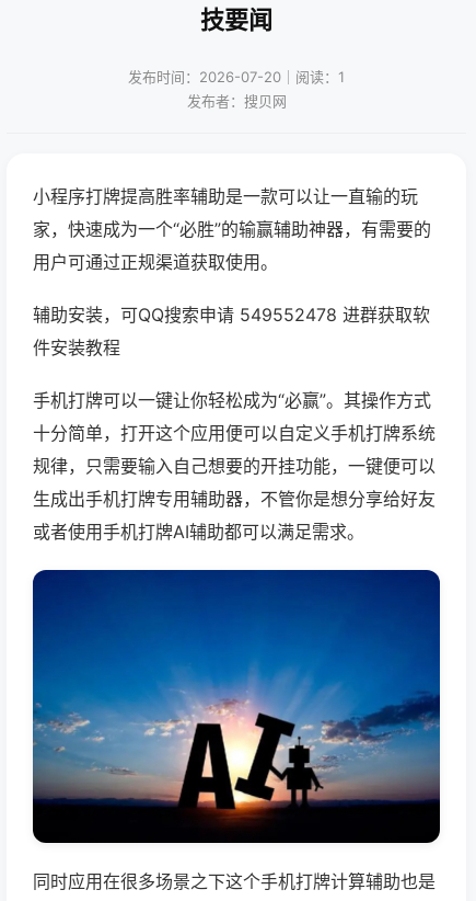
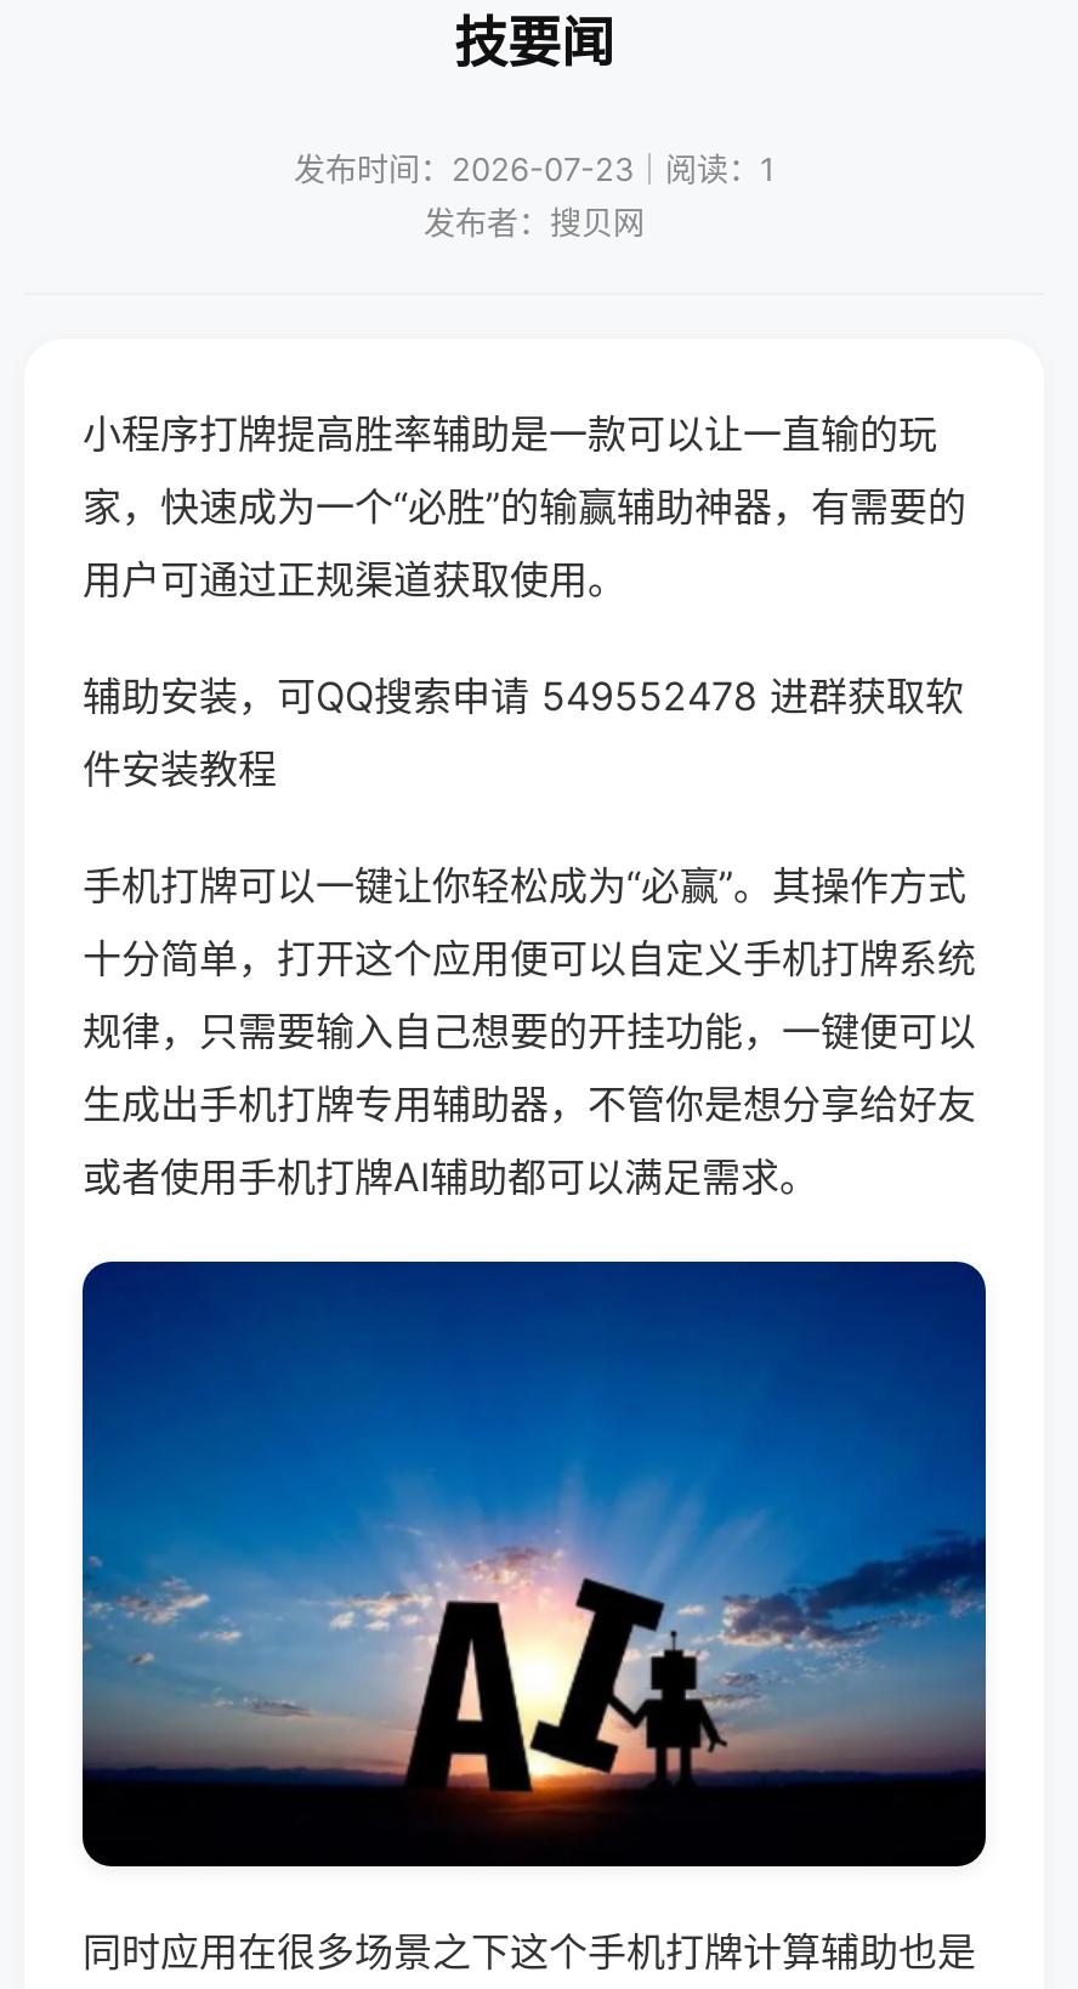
[128,68,345,85] 发布时间：2026-07-20｜阅读：1 -> [294,149,775,188] 发布时间：2026-07-23｜阅读：1

